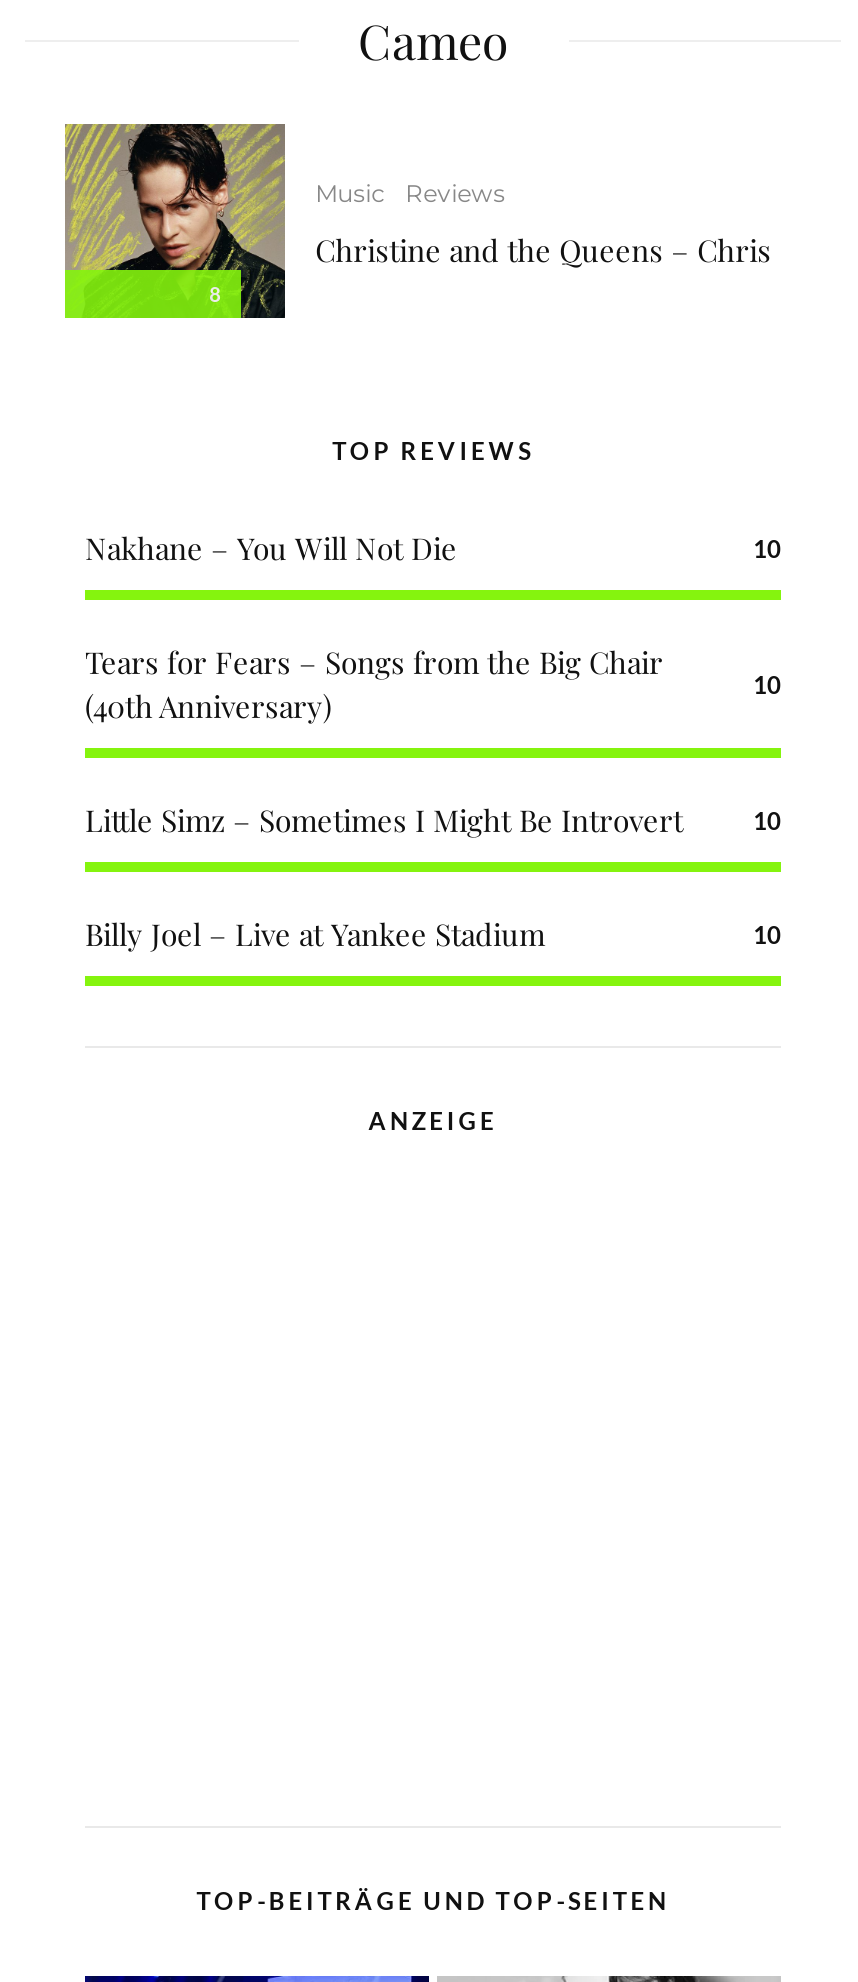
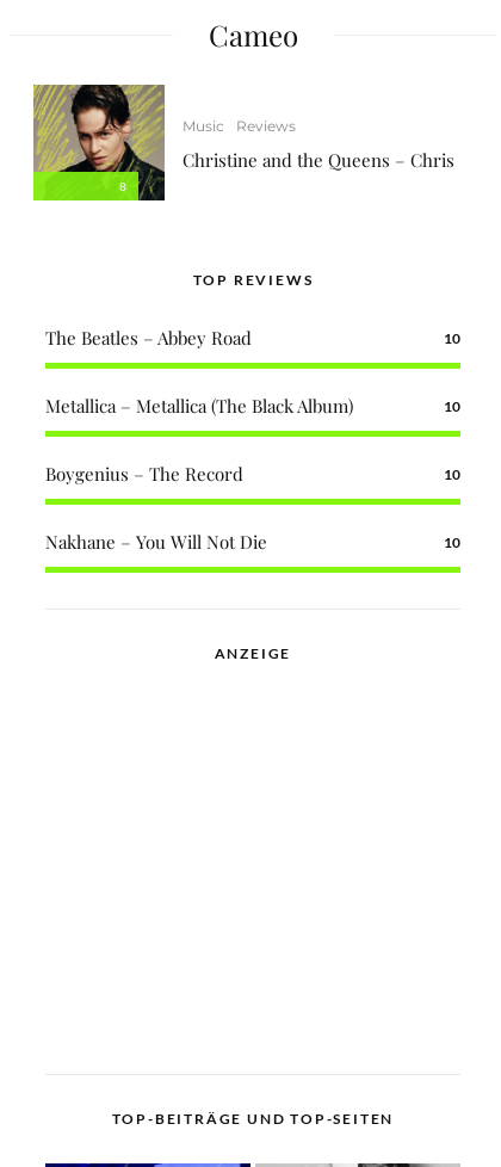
none -> [45,326,252,350] The Beatles – Abbey Road
moved [85,529,457,569] -> [45,530,267,554]: Nakhane – You Will Not Die
[85,643,663,727] Tears for Fears – Songs from the Big Chair | (40th Anniversary) -> [45,394,353,418] Metallica – Metallica (The Black Album)
[85,801,683,841] Little Simz – Sometimes I Might Be Introvert -> [45,462,243,486] Boygenius – The Record
[85,915,545,955] Billy Joel – Live at Yankee Stadium -> none

